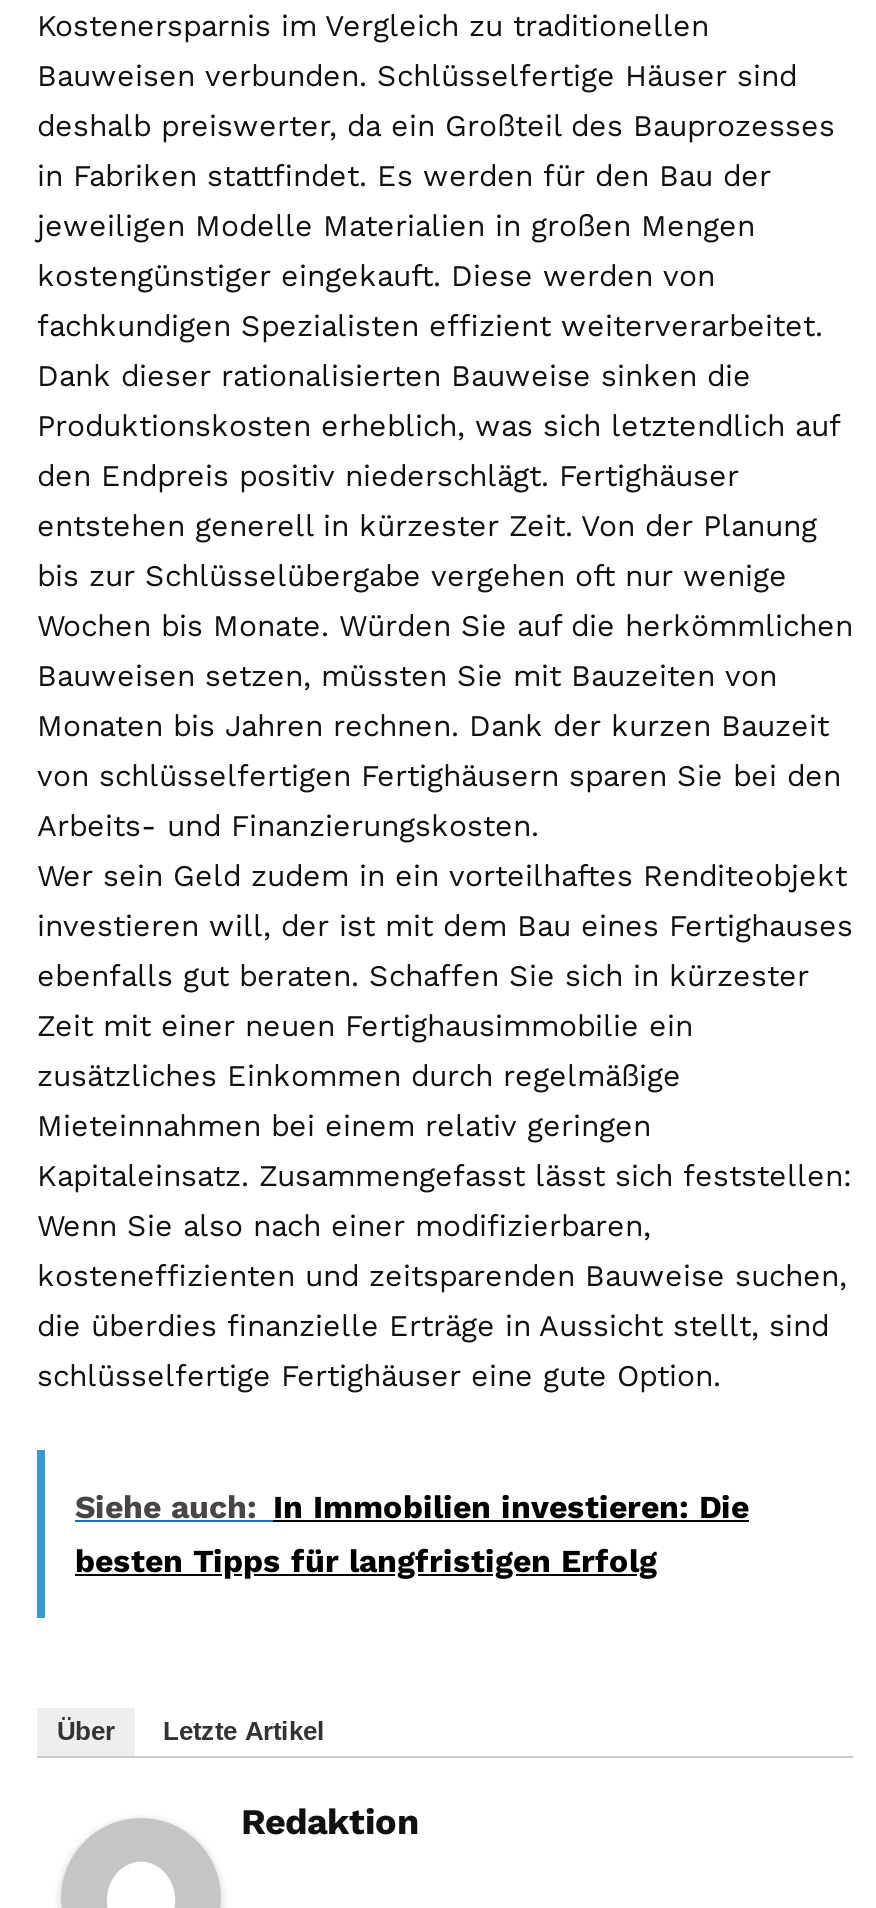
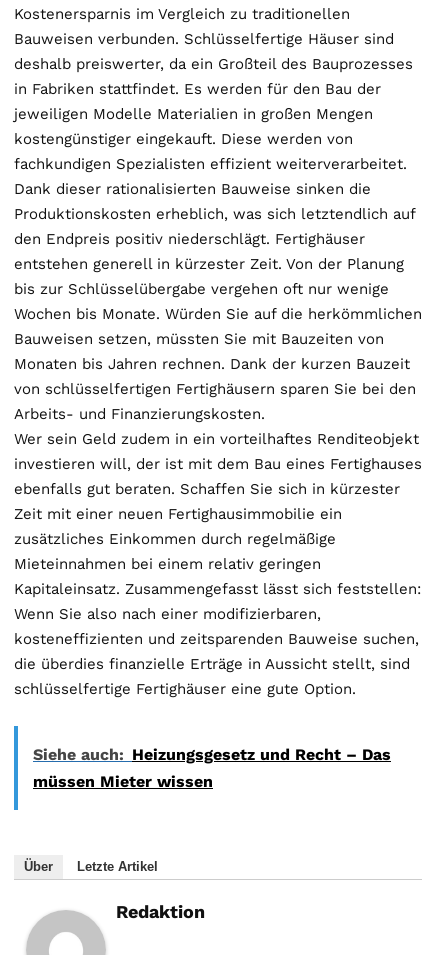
[75,1488,749,1580] Siehe auch: In Immobilien investieren: Die | besten Tipps für langfristigen Erfolg -> [33,745,391,791] Siehe auch: Heizungsgesetz und Recht – Das | müssen Mieter wissen

